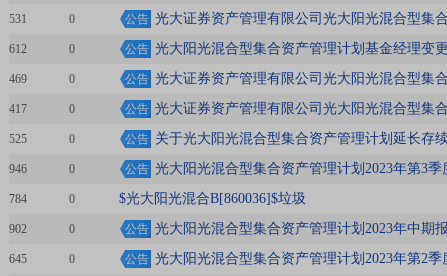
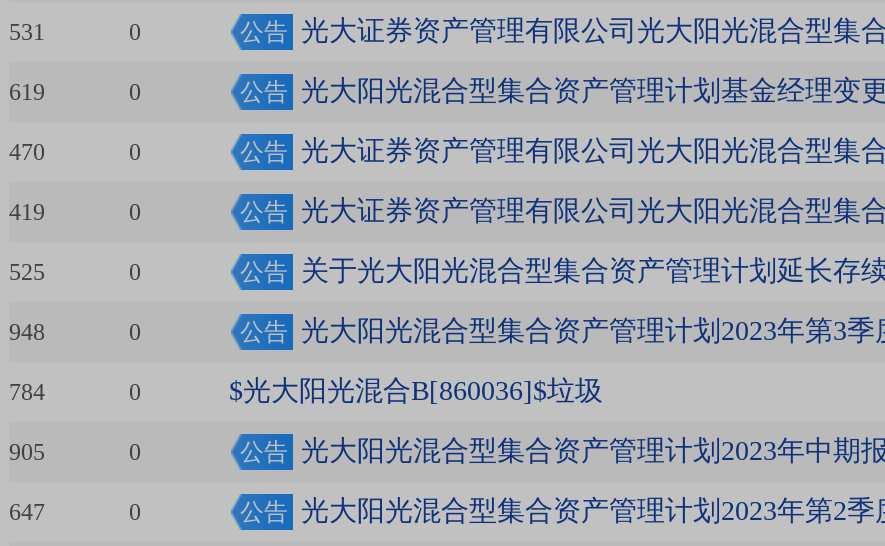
[9,42,27,56] 612 -> [9,78,45,106] 619
[9,72,27,86] 469 -> [9,138,45,166] 470
[9,102,27,116] 417 -> [9,198,45,226] 419
[9,162,27,176] 946 -> [9,318,45,346] 948
[9,222,27,236] 902 -> [9,438,45,466] 905
[9,252,27,266] 645 -> [9,498,45,526] 647

